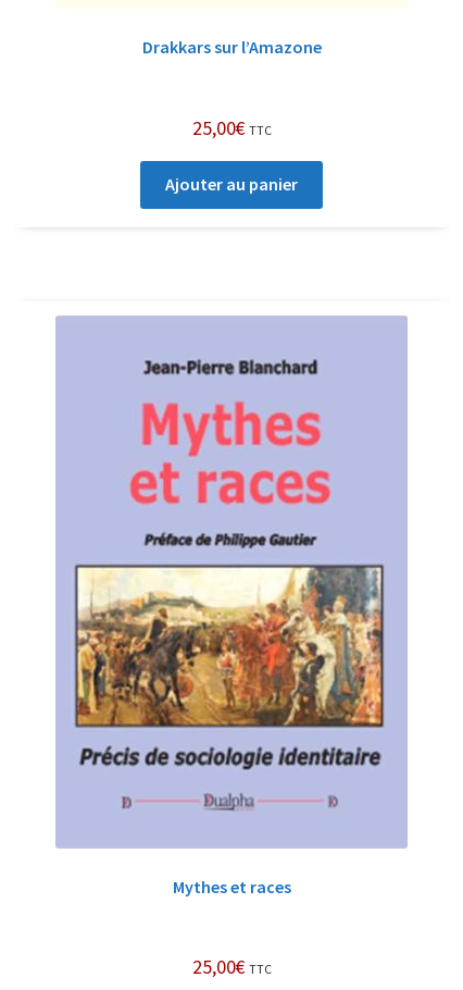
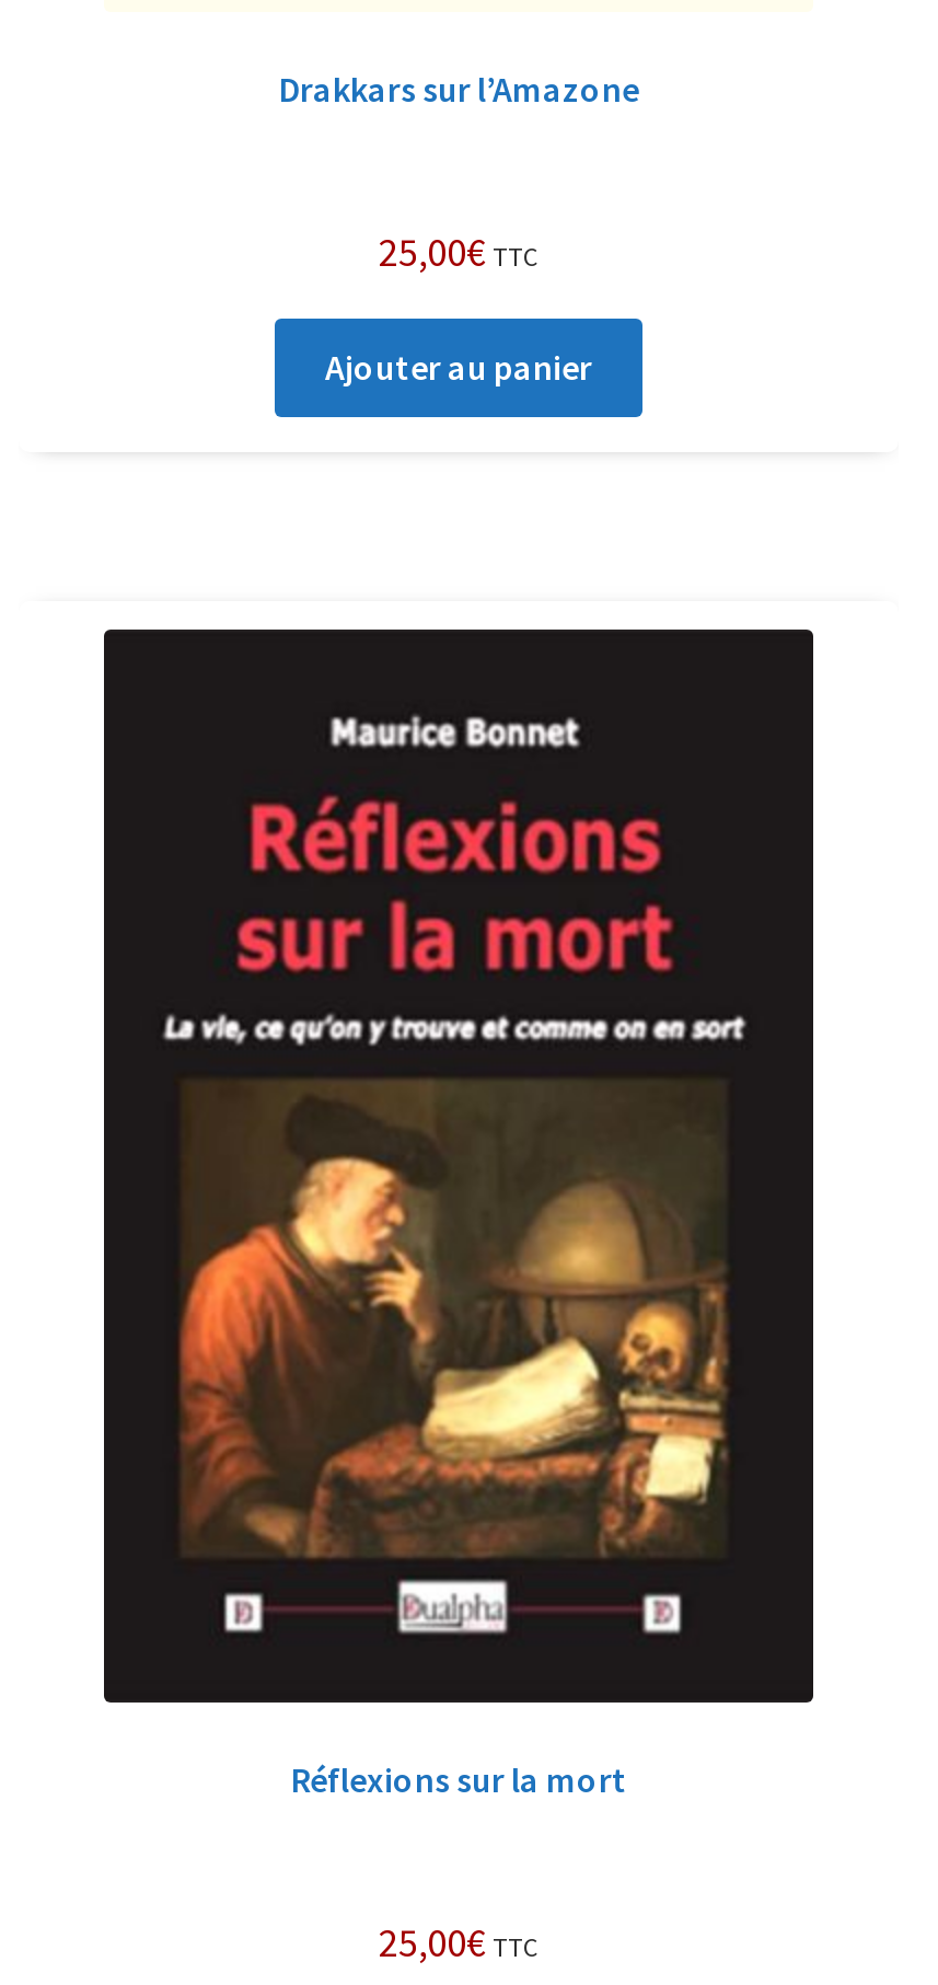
[55,315,408,897] [image] | Mythes et races -> [102,627,815,1801] [image] | Réflexions sur la mort

